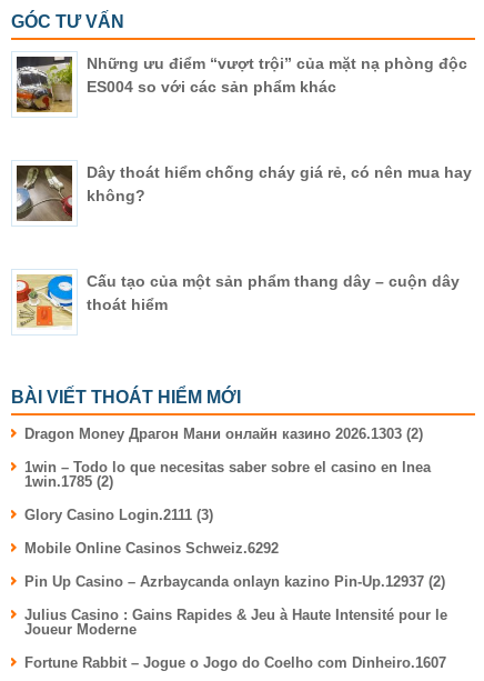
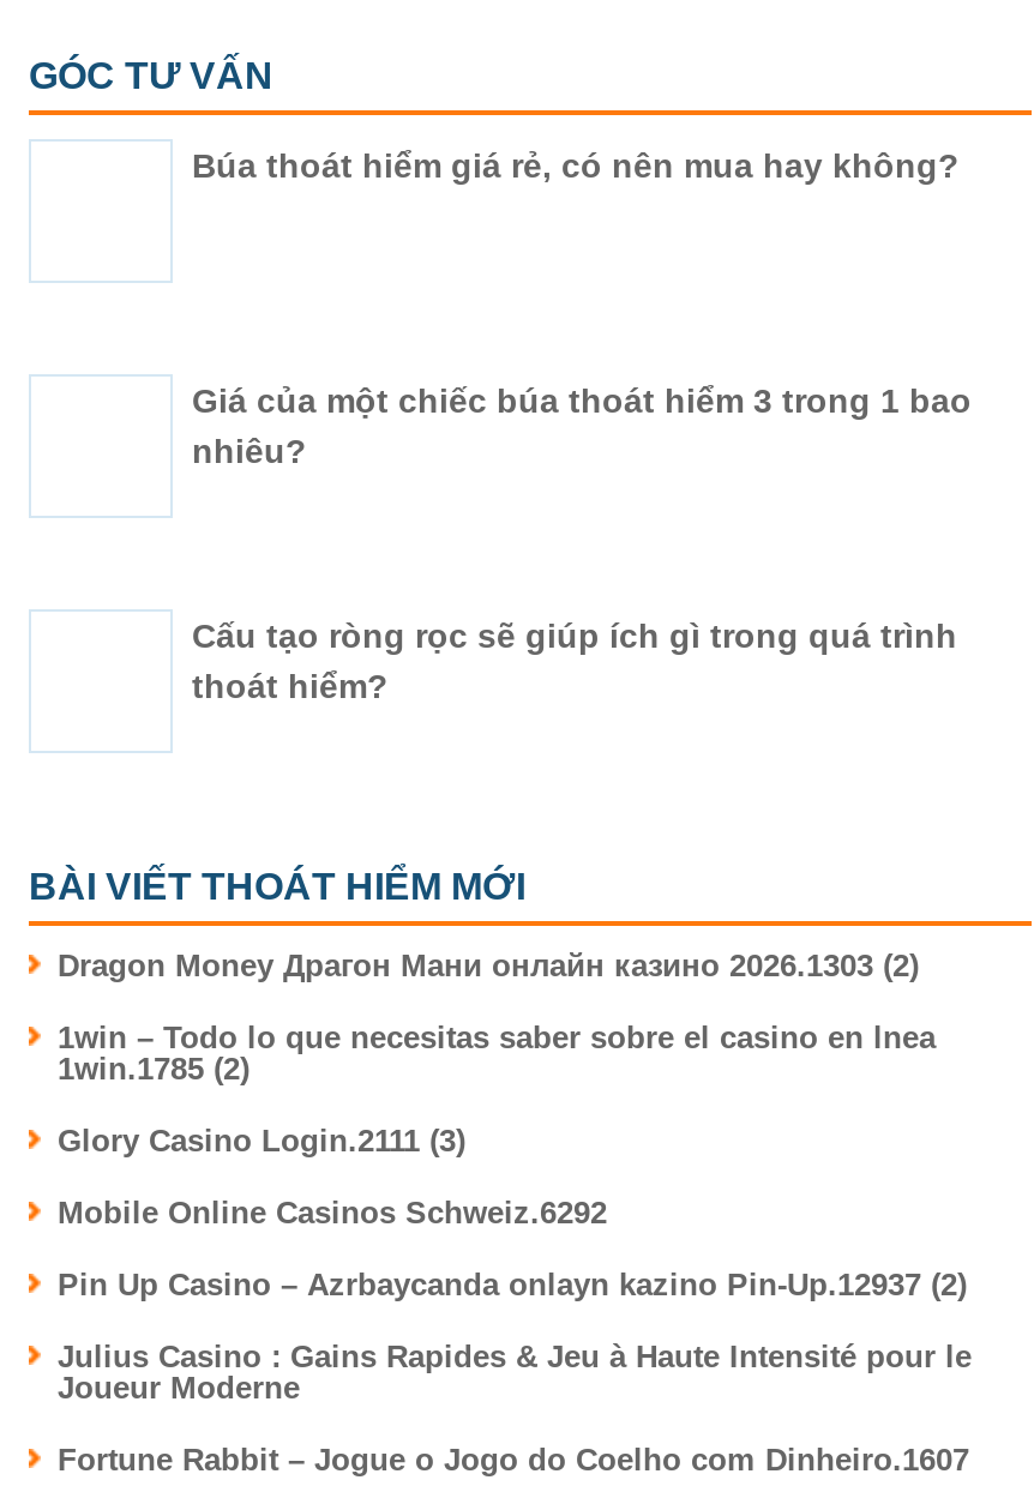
[16,56,73,113] [image] -> none
[87,55,467,96] Những ưu điểm “vượt trội” của mặt nạ phòng độc | ES004 so với các sản phẩm khác -> [192,147,960,185] Búa thoát hiểm giá rẻ, có nên mua hay không?
[16,164,73,222] [image] -> none
[87,163,472,205] Dây thoát hiểm chống cháy giá rẻ, có nên mua hay | không? -> [192,382,972,470] Giá của một chiếc búa thoát hiểm 3 trong 1 bao | nhiêu?
[16,273,73,329] [image] -> none
[87,272,460,313] Cấu tạo của một sản phẩm thang dây – cuộn dây | thoát hiểm -> [192,617,957,705] Cấu tạo ròng rọc sẽ giúp ích gì trong quá trình | thoát hiểm?

